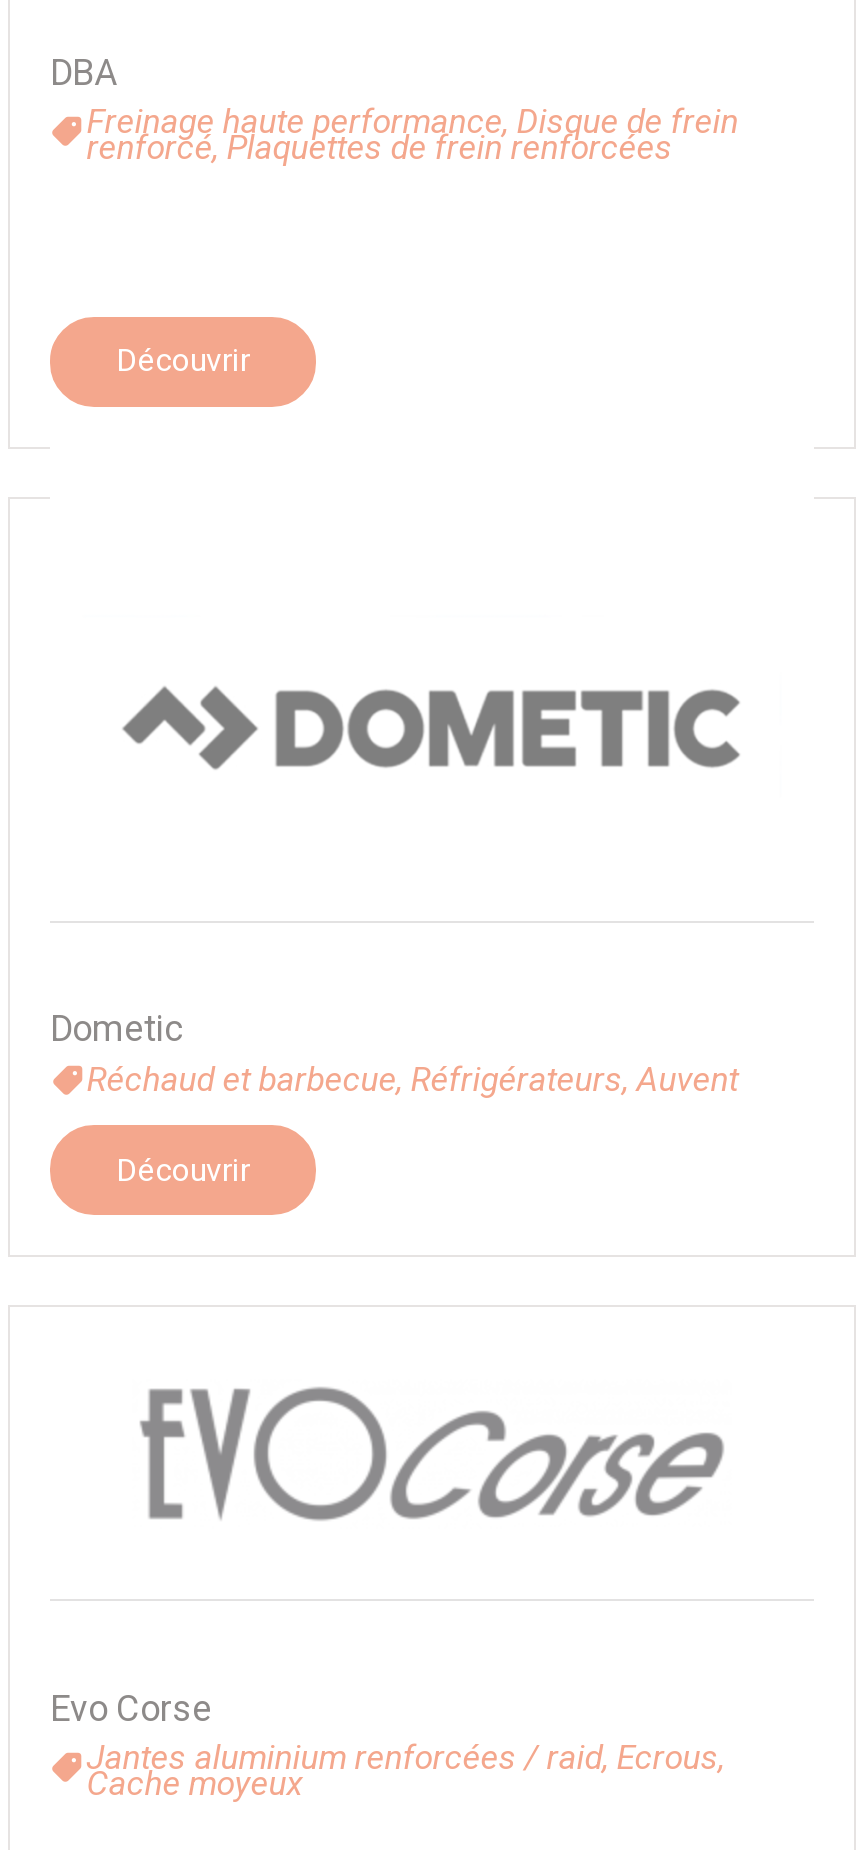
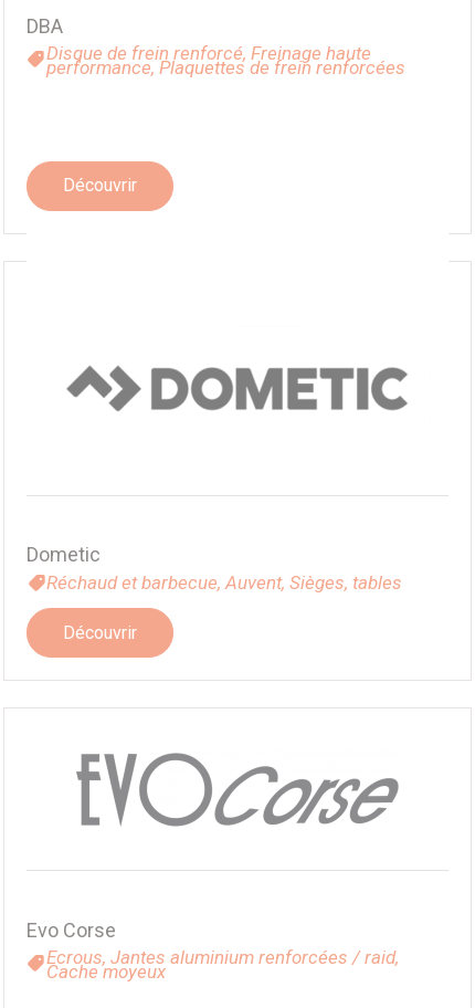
[86,102,738,168] Freinage haute performance, Disque de frein | renforcé, Plaquettes de frein renforcées -> [47,42,406,79] Disque de frein renforcé, Freinage haute | performance, Plaquettes de frein renforcées
[86,1058,738,1098] Réchaud et barbecue, Réfrigérateurs, Auvent -> [47,571,402,593] Réchaud et barbecue, Auvent, Sièges, tables
[86,1737,724,1777] Jantes aluminium renforcées / raid, Ecrous, -> [47,946,399,968] Ecrous, Jantes aluminium renforcées / raid,

